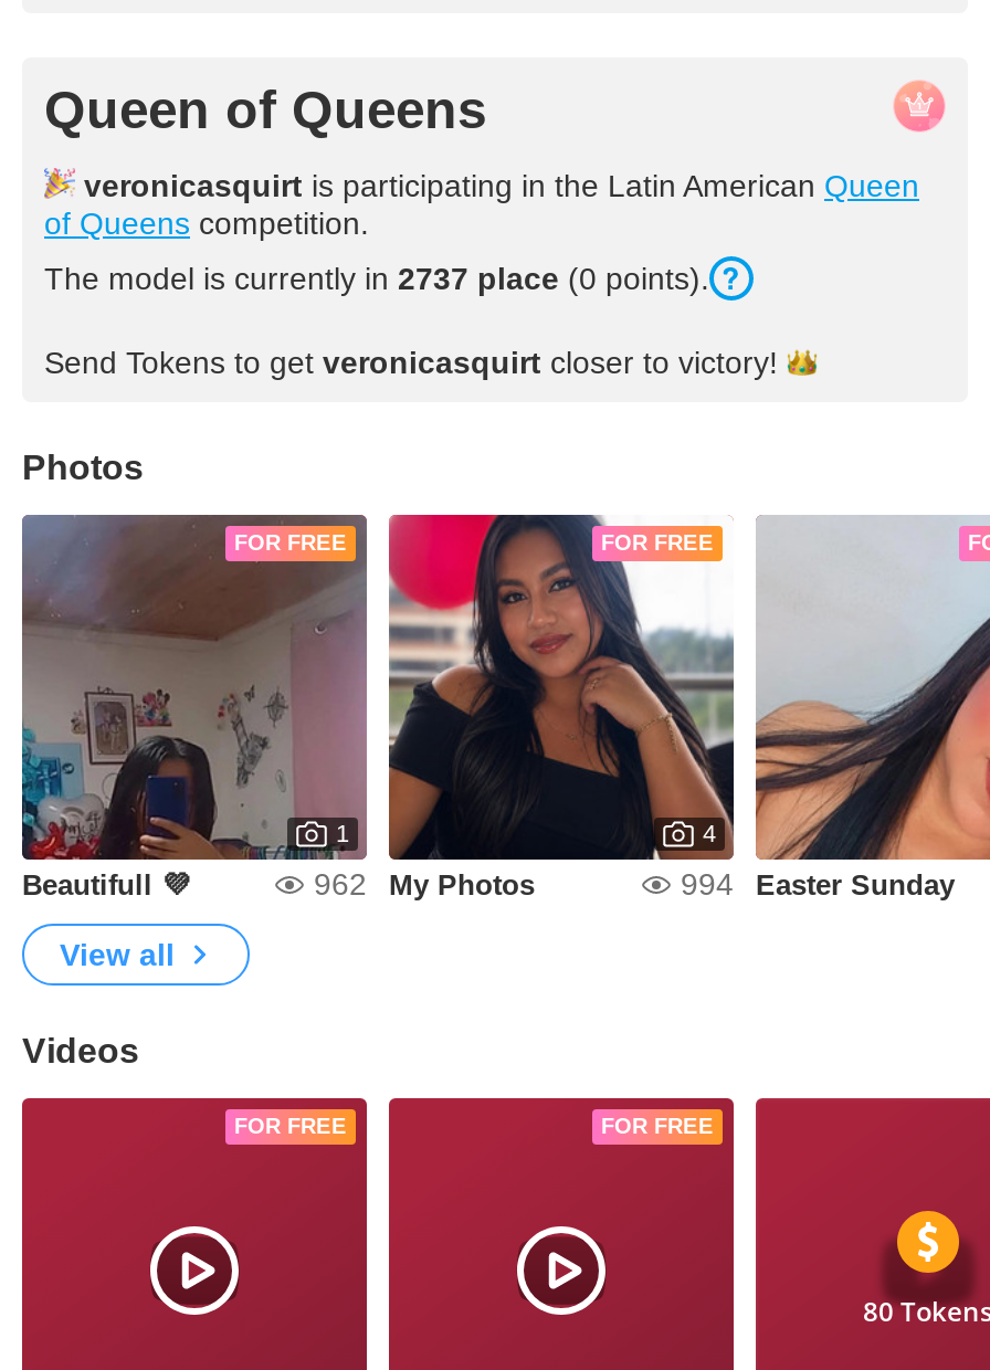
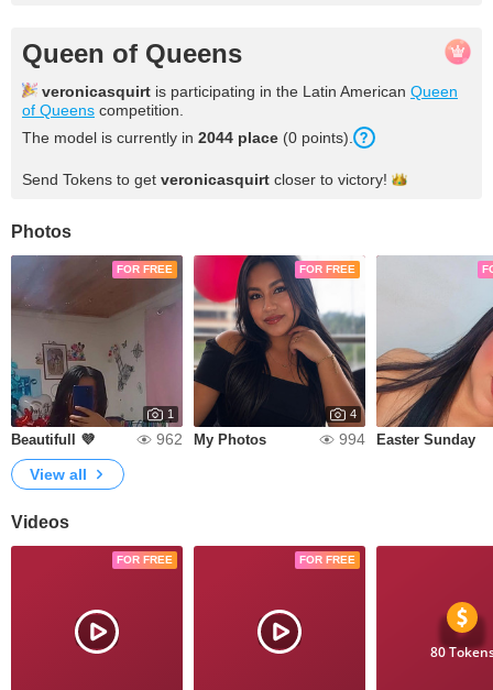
[44,261,709,296] The model is currently in 2737 place (0 points). -> [22,129,353,146] The model is currently in 2044 place (0 points).

